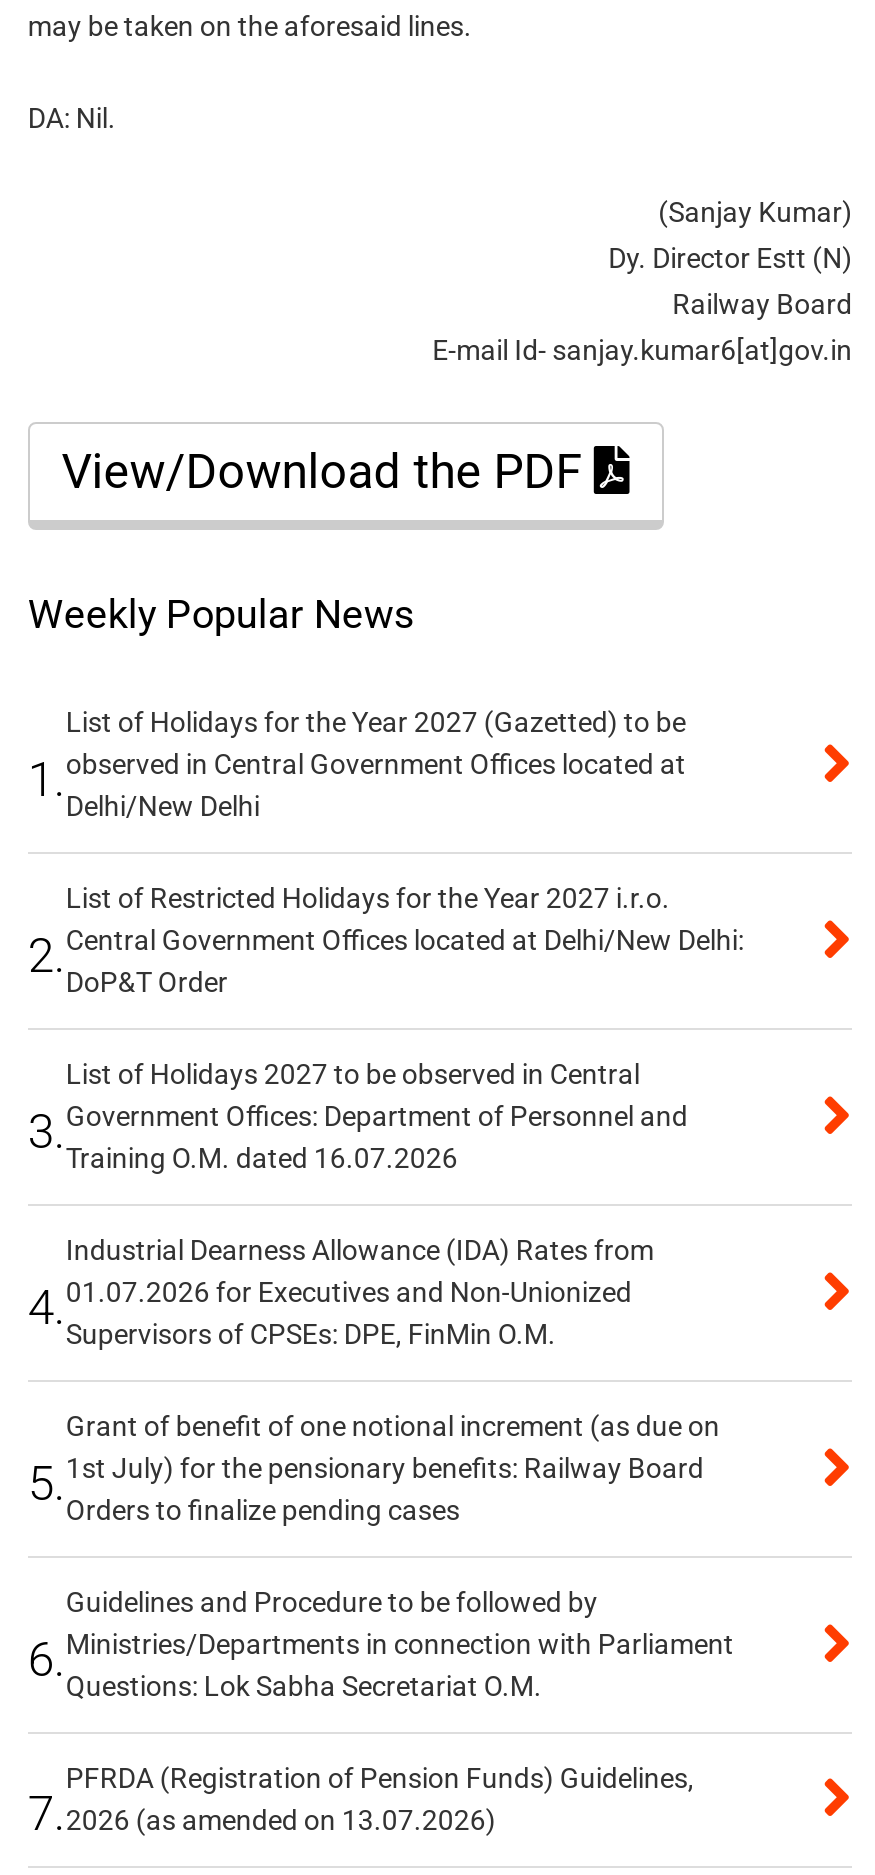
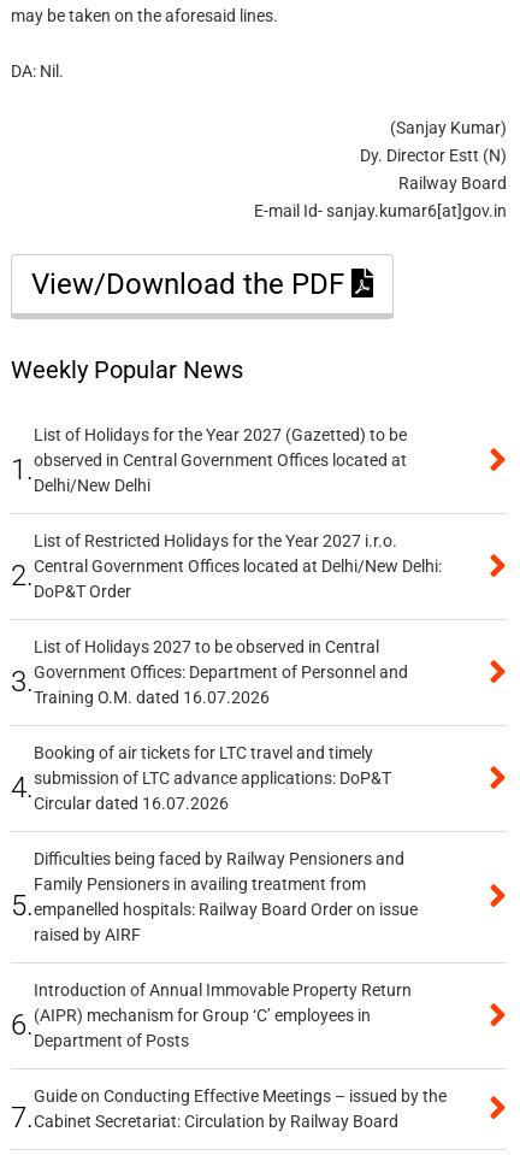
[66,1234,654,1350] Industrial Dearness Allowance (IDA) Rates from | 01.07.2026 for Executives and Non-Unionized | Supervisors of CPSEs: DPE, FinMin O.M. -> [34,743,391,813] Booking of air tickets for LTC travel and timely | submission of LTC advance applications: DoP&T | Circular dated 16.07.2026
[66,1410,720,1526] Grant of benefit of one notional increment (as due on | 1st July) for the pensionary benefits: Railway Board | Orders to finalize pending cases -> [34,849,418,944] Difficulties being faced by Railway Pensioners and | Family Pensioners in availing treatment from | empanelled hospitals: Railway Board Order on issue | raised by AIRF
[66,1586,734,1702] Guidelines and Procedure to be followed by | Ministries/Departments in connection with Parliament | Questions: Lok Sabha Secretariat O.M. -> [34,980,412,1050] Introduction of Annual Immovable Property Return | (AIPR) mechanism for Group ‘C’ employees in | Department of Posts
[66,1762,694,1836] PFRDA (Registration of Pension Funds) Guidelines, | 2026 (as amended on 13.07.2026) -> [34,1086,446,1131] Guide on Conducting Effective Meetings – issued by the | Cabinet Secretariat: Circulation by Railway Board

